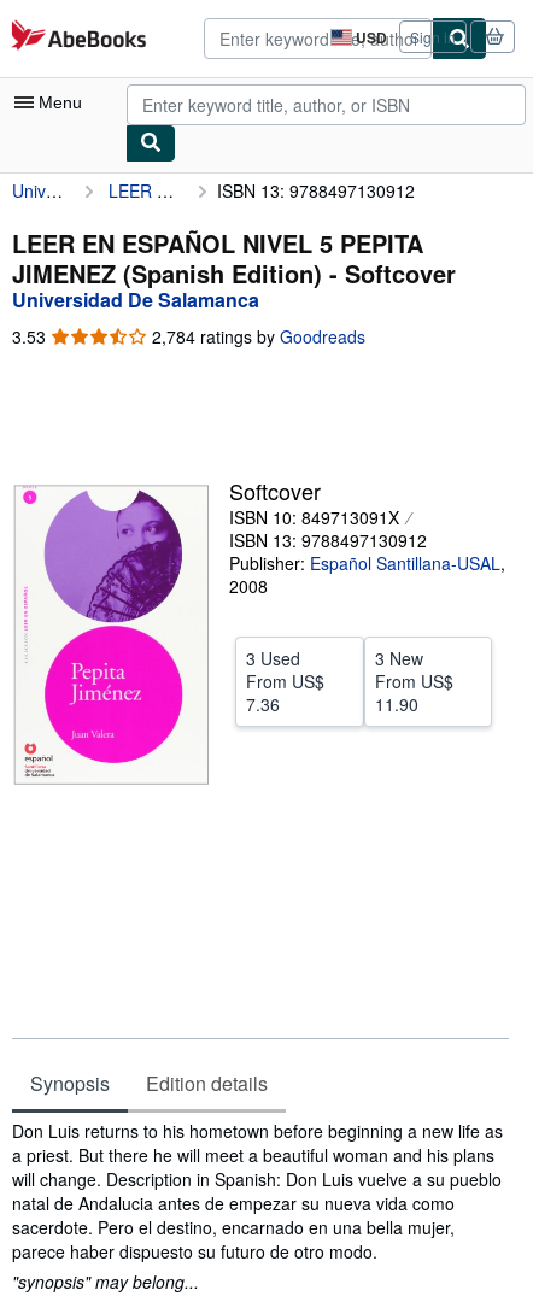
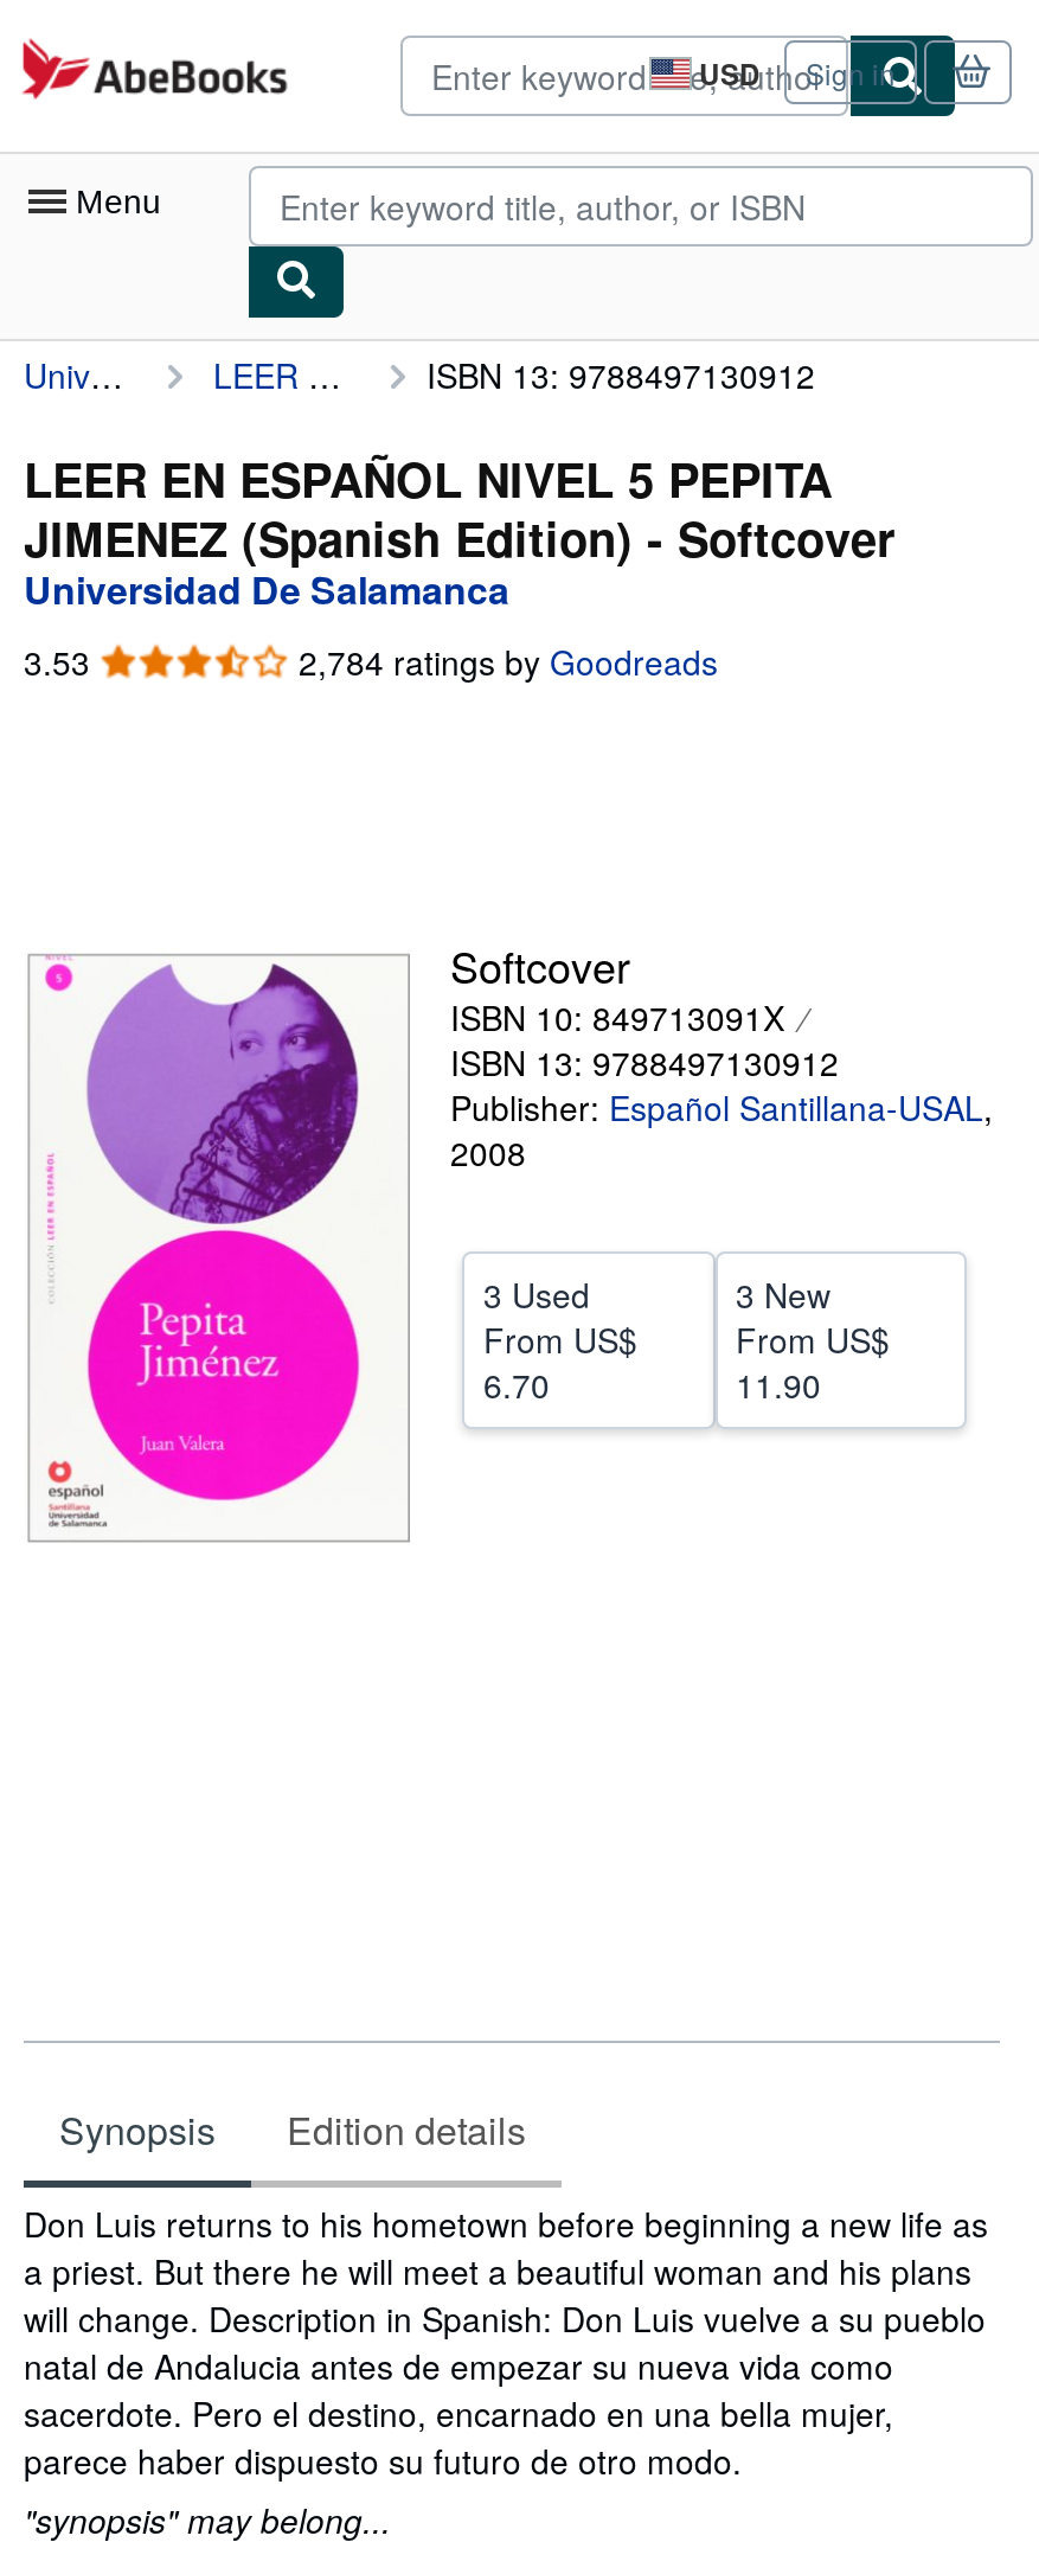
[246,692,280,716] 7.36 -> [483,1360,550,1408] 6.70

